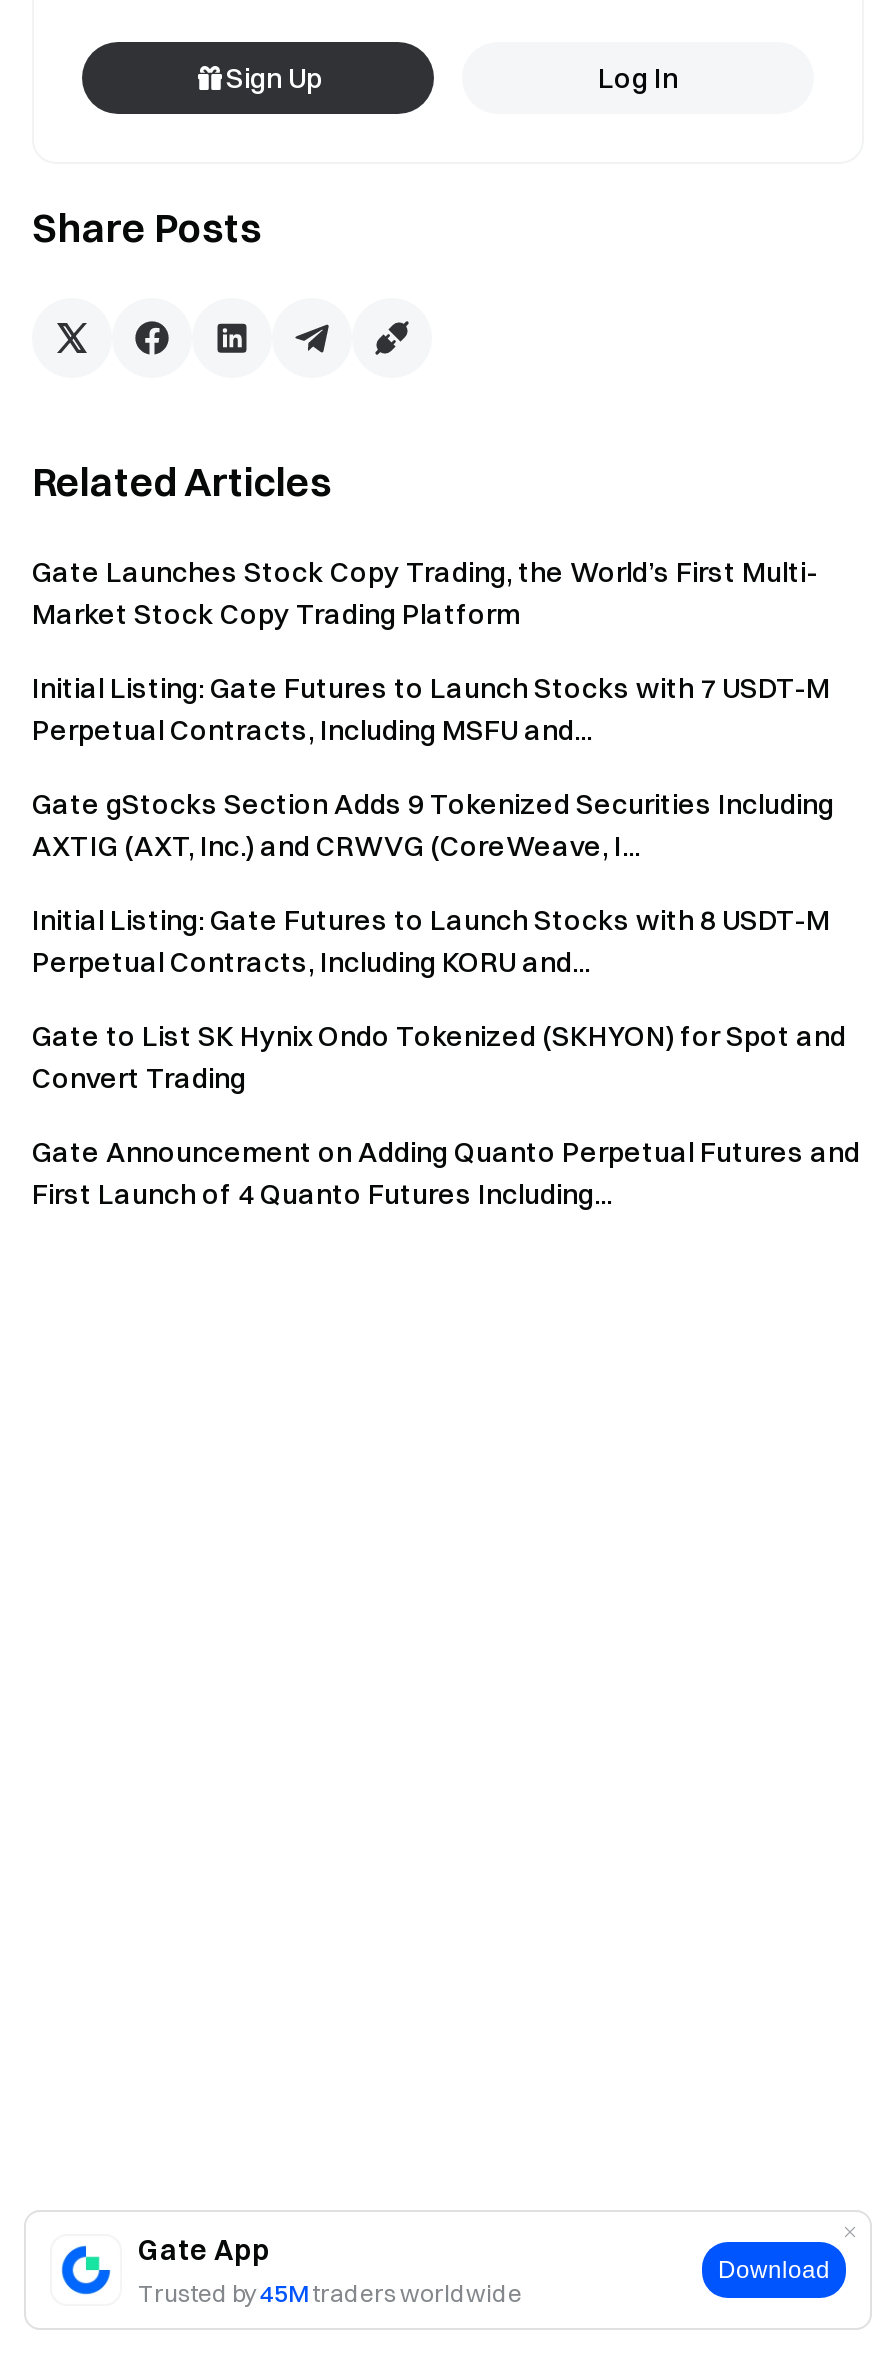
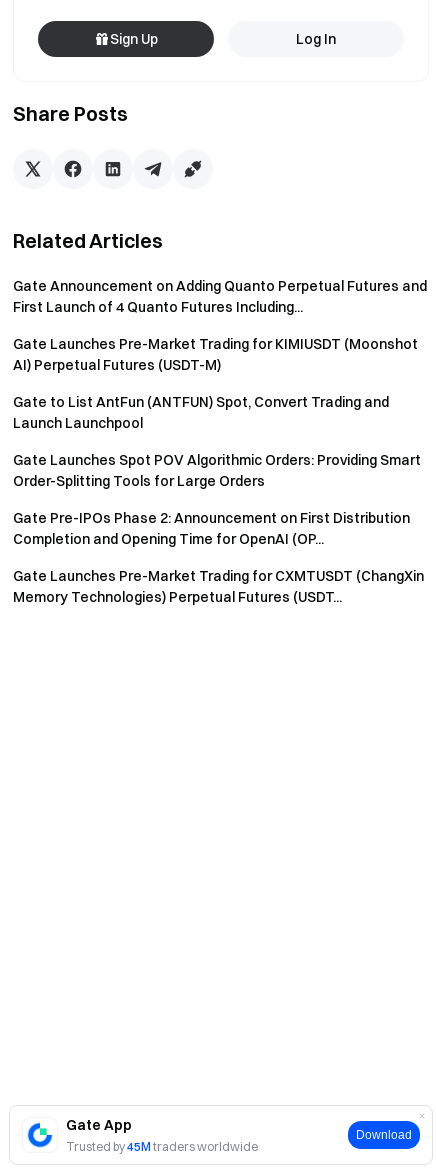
[32,555,846,1097] Gate Launches Stock Copy Trading, the World’s First Multi- | Market Stock Copy Trading Platform | Initial Listing: Gate Futures to Launch Stocks with 7 USDT-M | Perpetual Contracts, Including MSFU and... | Gate gStocks Section Adds 9 Tokenized Securities Including | AXTIG (AXT, Inc.) and CRWVG (CoreWeave, I... | Initial Listing: Gate Futures to Launch Stocks with 8 USDT-M | Perpetual Contracts, Including KORU and... | Gate to List SK Hynix Ondo Tokenized (SKHYON) for Spot and | Convert Trading -> none
moved [32,1135,860,1213] -> [13,277,427,316]: Gate Announcement on Adding Quanto Perpetual Futures and | First Launch of 4 Quanto Futures Including...
none -> [13,335,424,606] Gate Launches Pre-Market Trading for KIMIUSDT (Moonshot | AI) Perpetual Futures (USDT-M) | Gate to List AntFun (ANTFUN) Spot, Convert Trading and | Launch Launchpool | Gate Launches Spot POV Algorithmic Orders: Providing Smart | Order-Splitting Tools for Large Orders | Gate Pre-IPOs Phase 2: Announcement on First Distribution | Completion and Opening Time for OpenAI (OP... | Gate Launches Pre-Market Trading for CXMTUSDT (ChangXin | Memory Technologies) Perpetual Futures (USDT...

